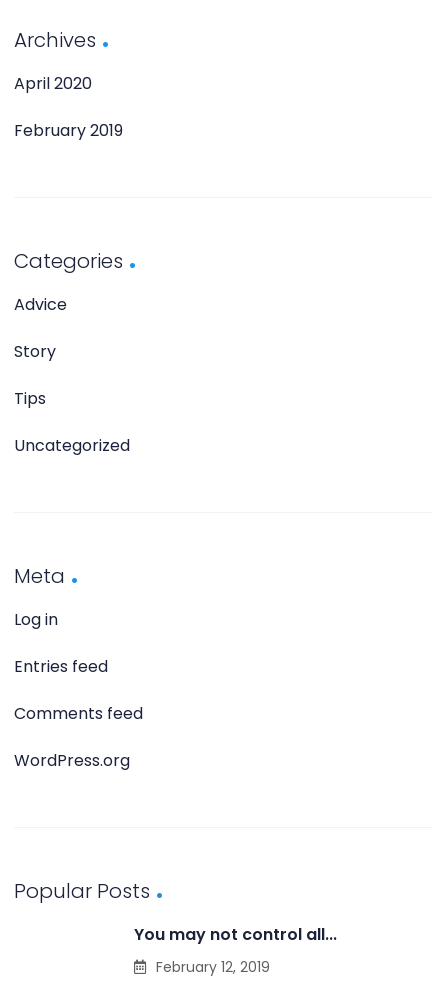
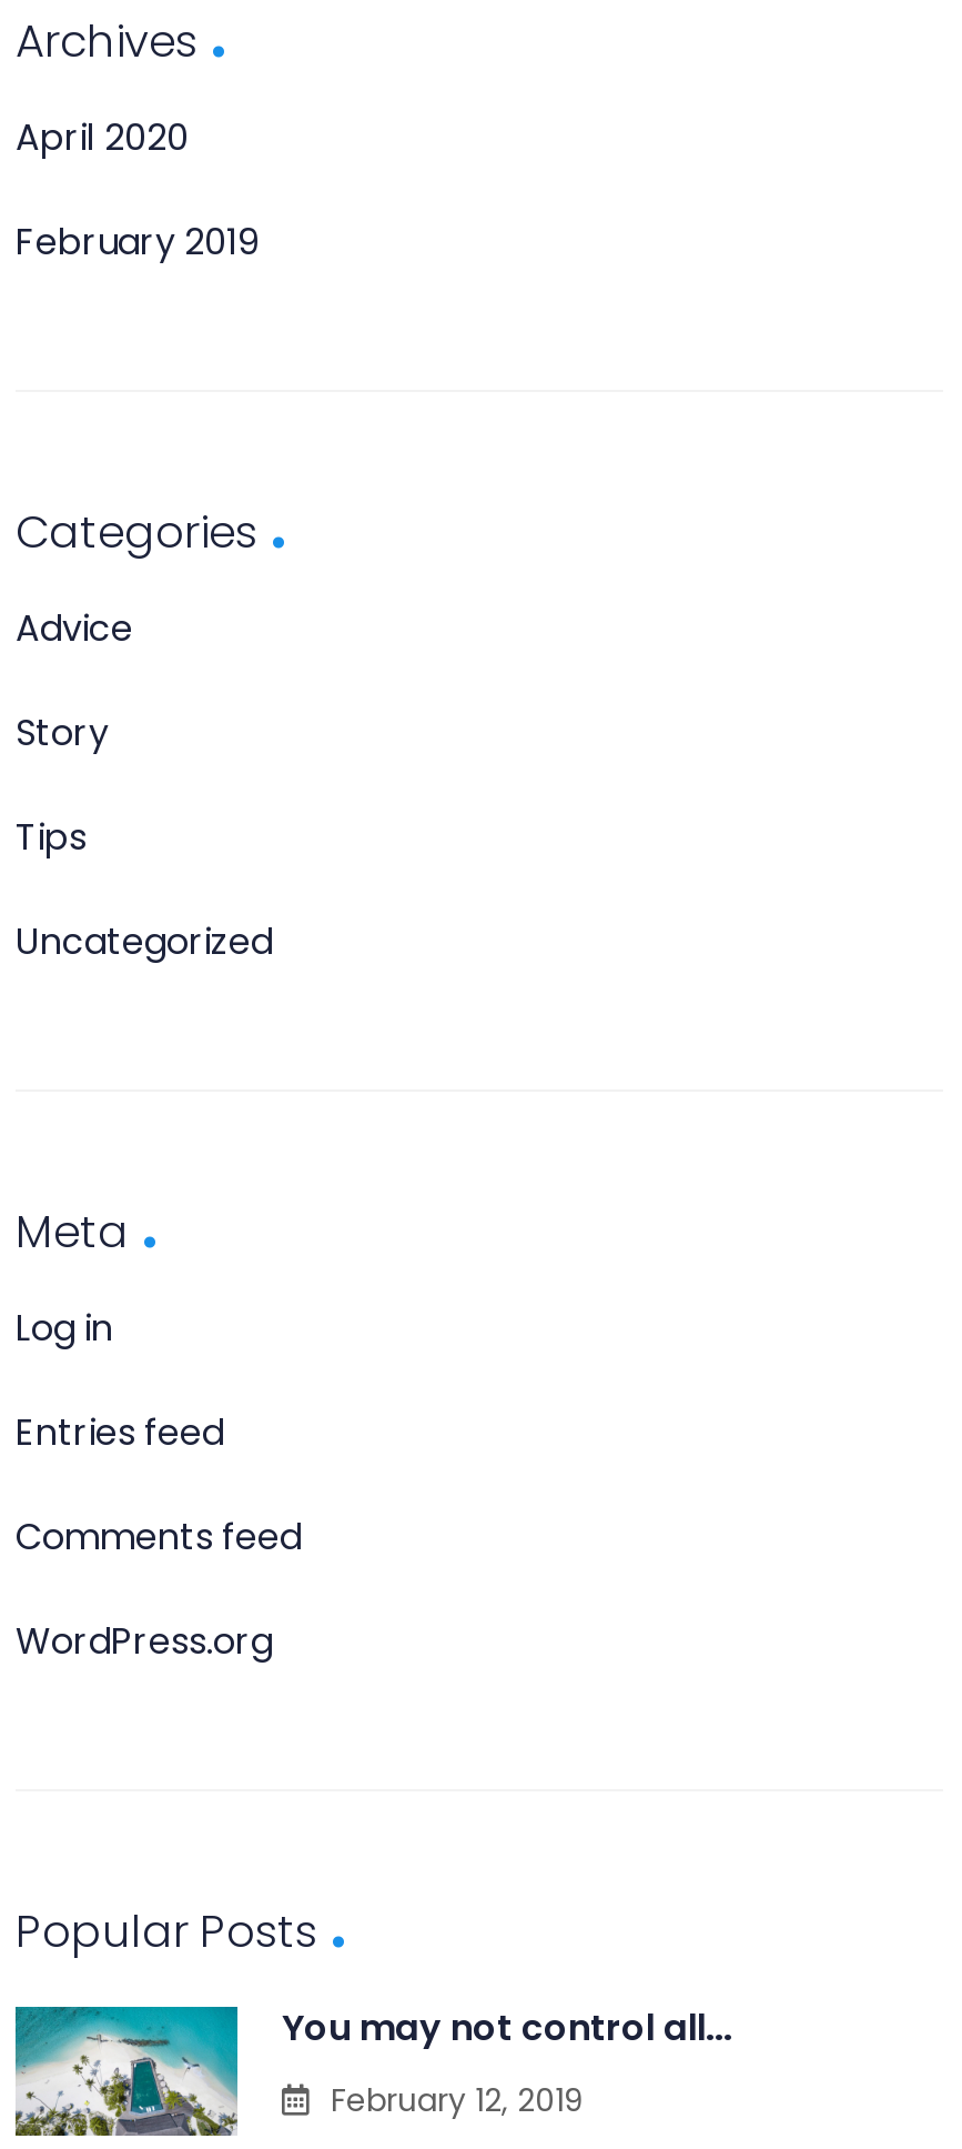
none -> [13,2005,240,2138] [image]

